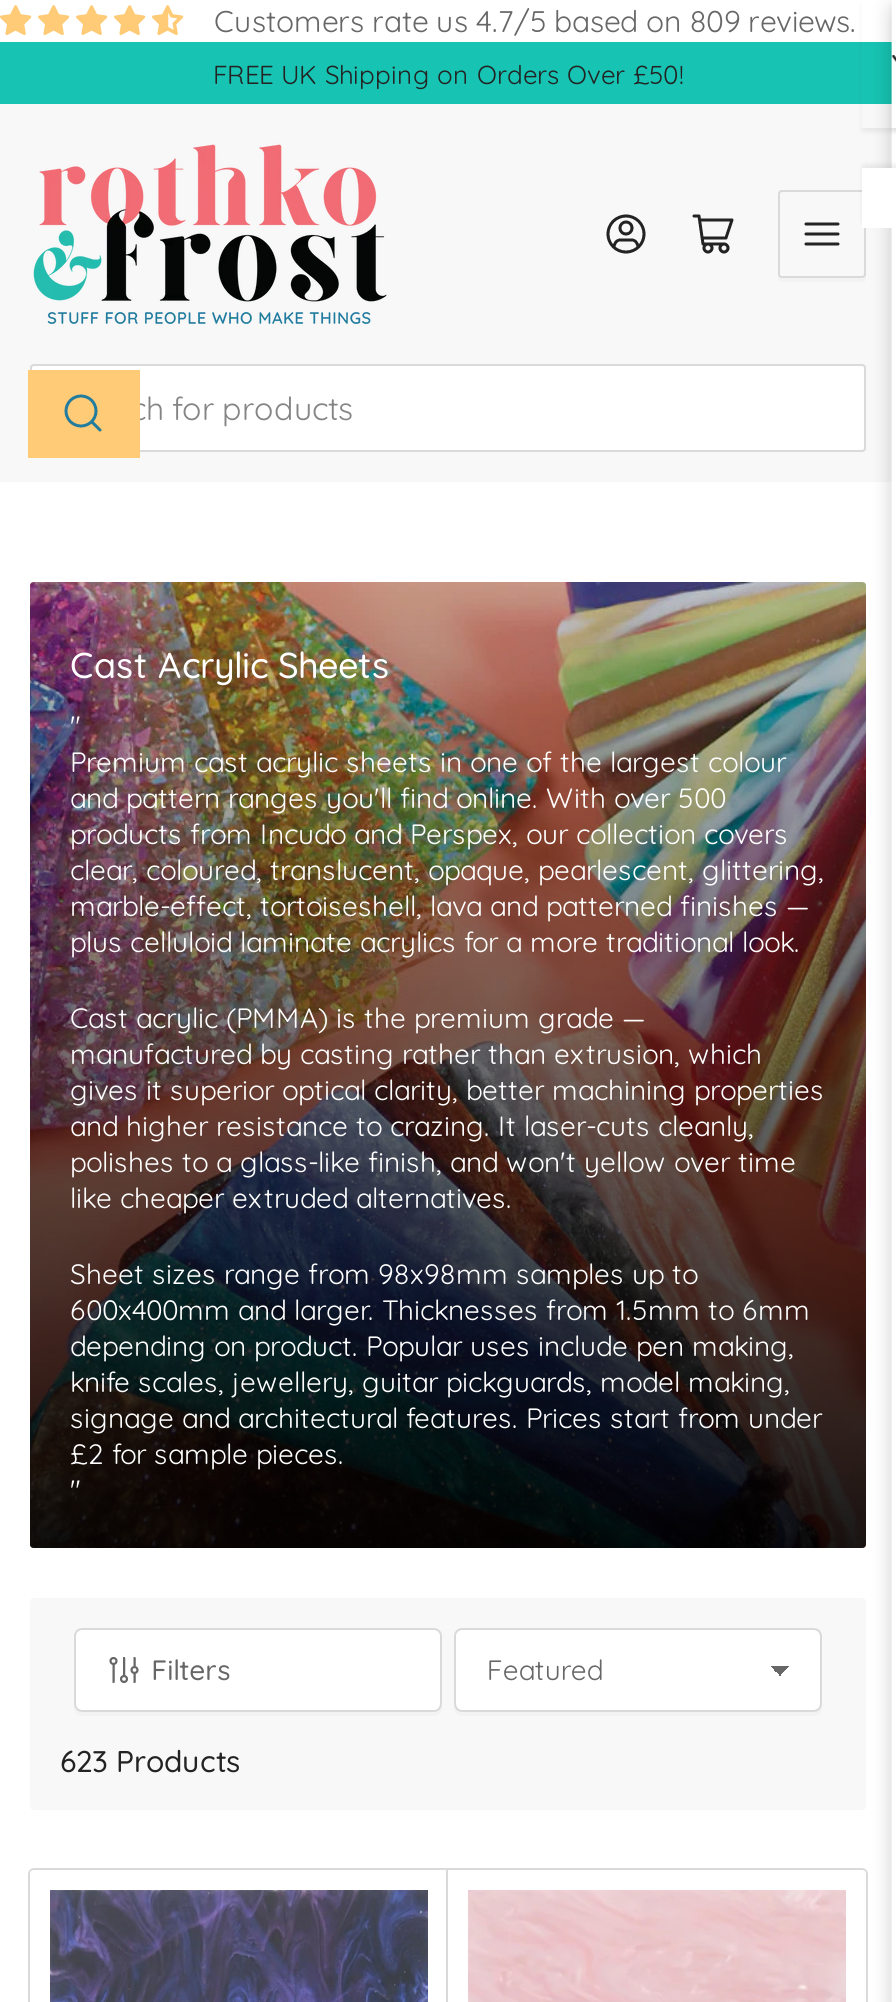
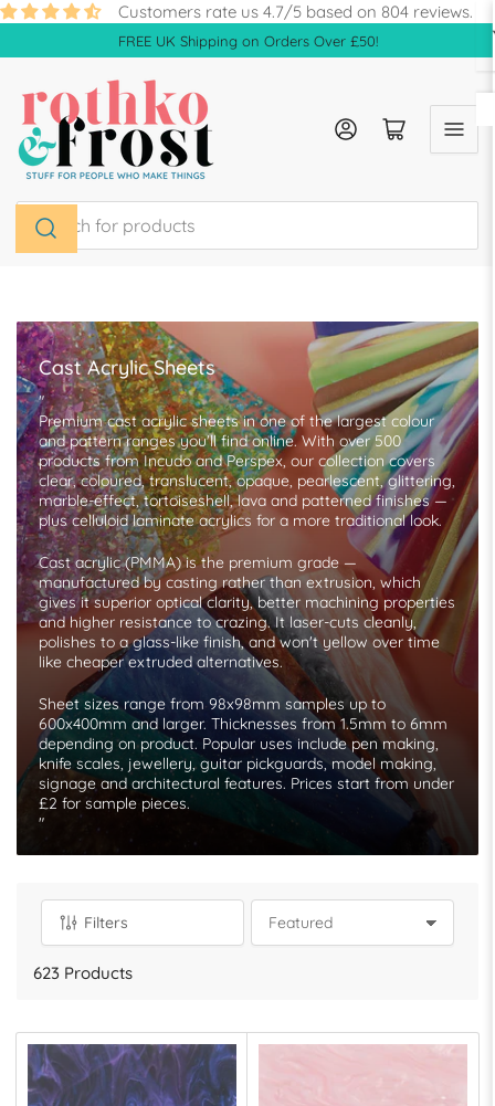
[214,2,856,40] Customers rate us 4.7/5 based on 809 reviews. -> [118,1,473,22] Customers rate us 4.7/5 based on 804 reviews.

